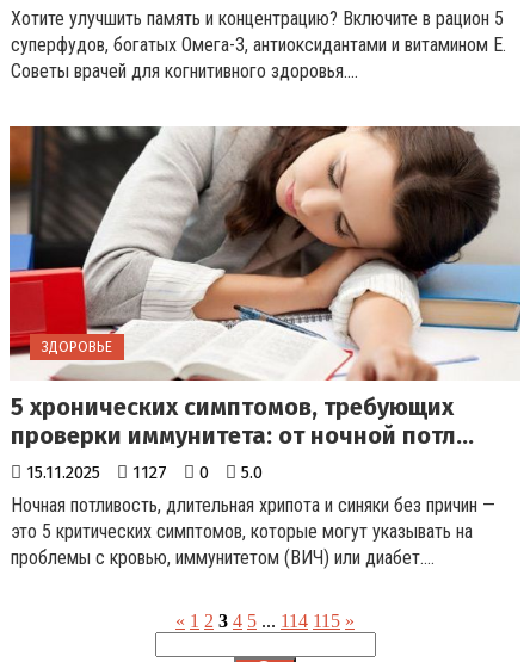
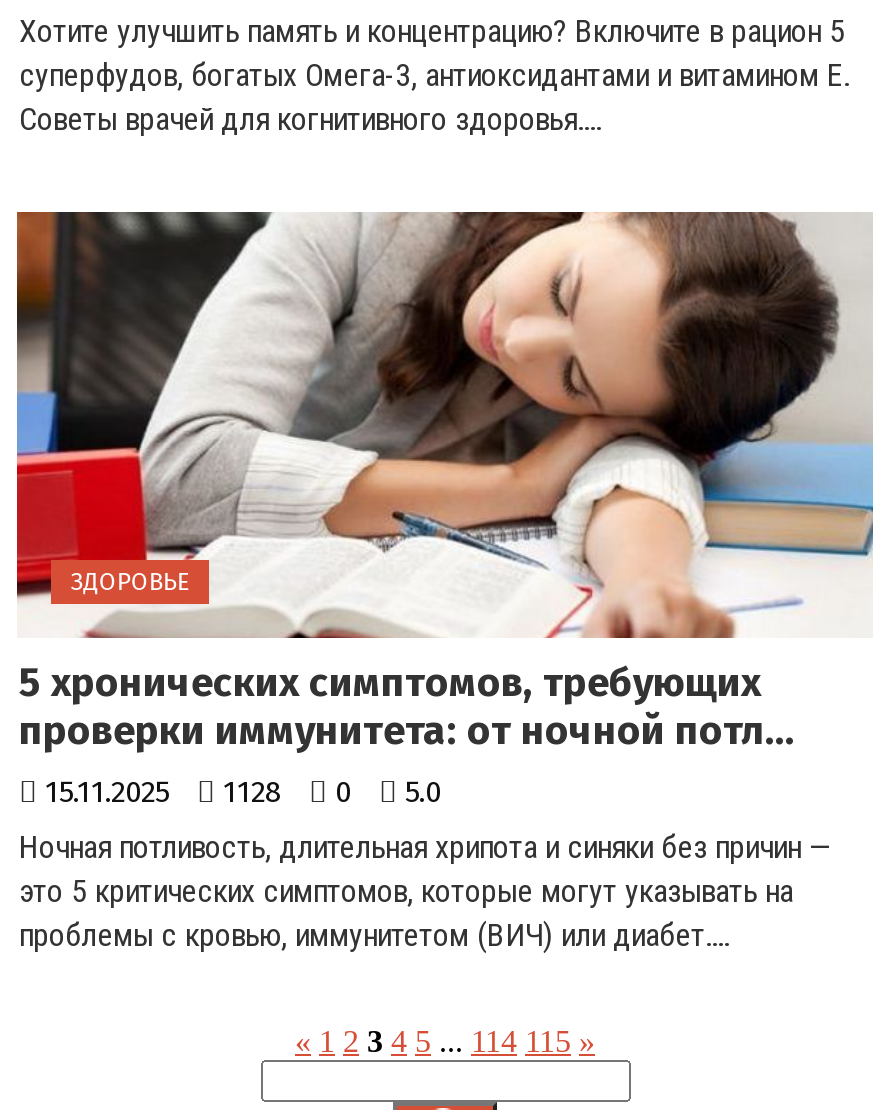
[26,462,263,483] 15.11.2025 1127 0 5.0 -> [45,774,441,810] 15.11.2025 1128 0 5.0

